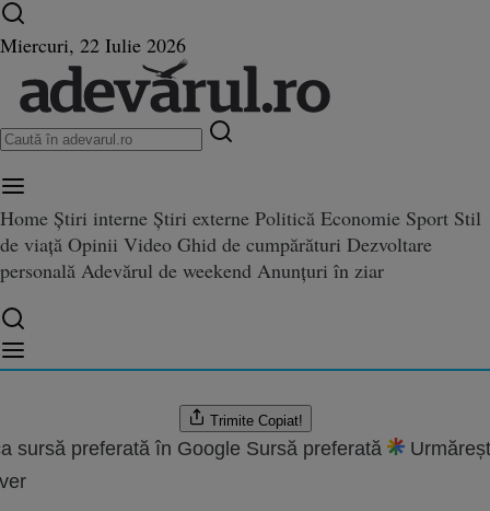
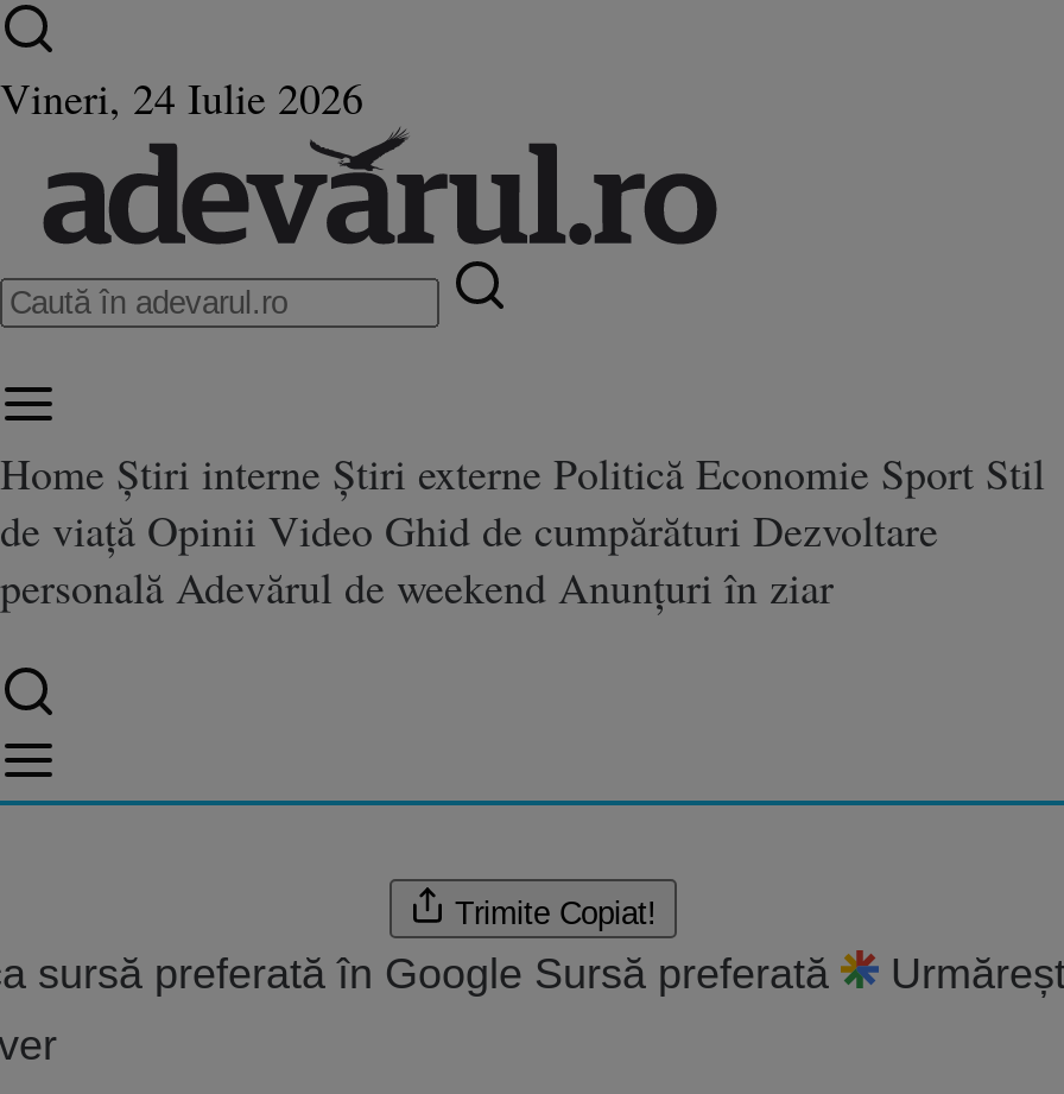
[0,32,186,58] Miercuri, 22 Iulie 2026 -> [0,69,363,126] Vineri, 24 Iulie 2026

